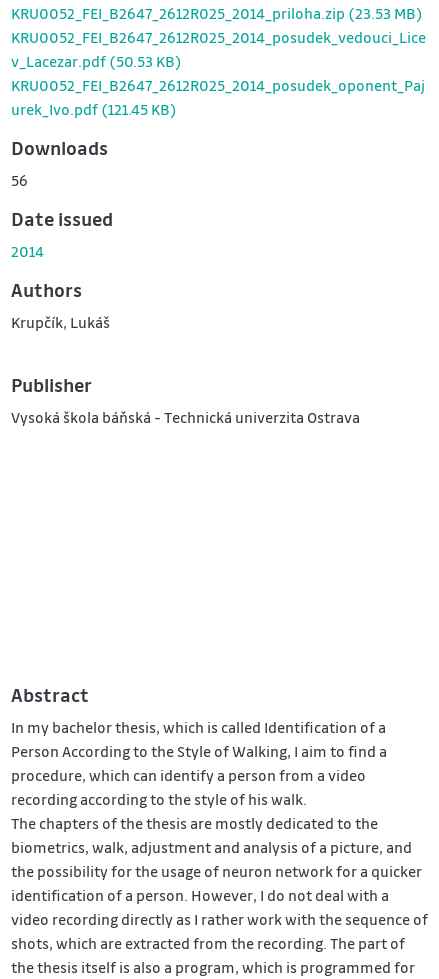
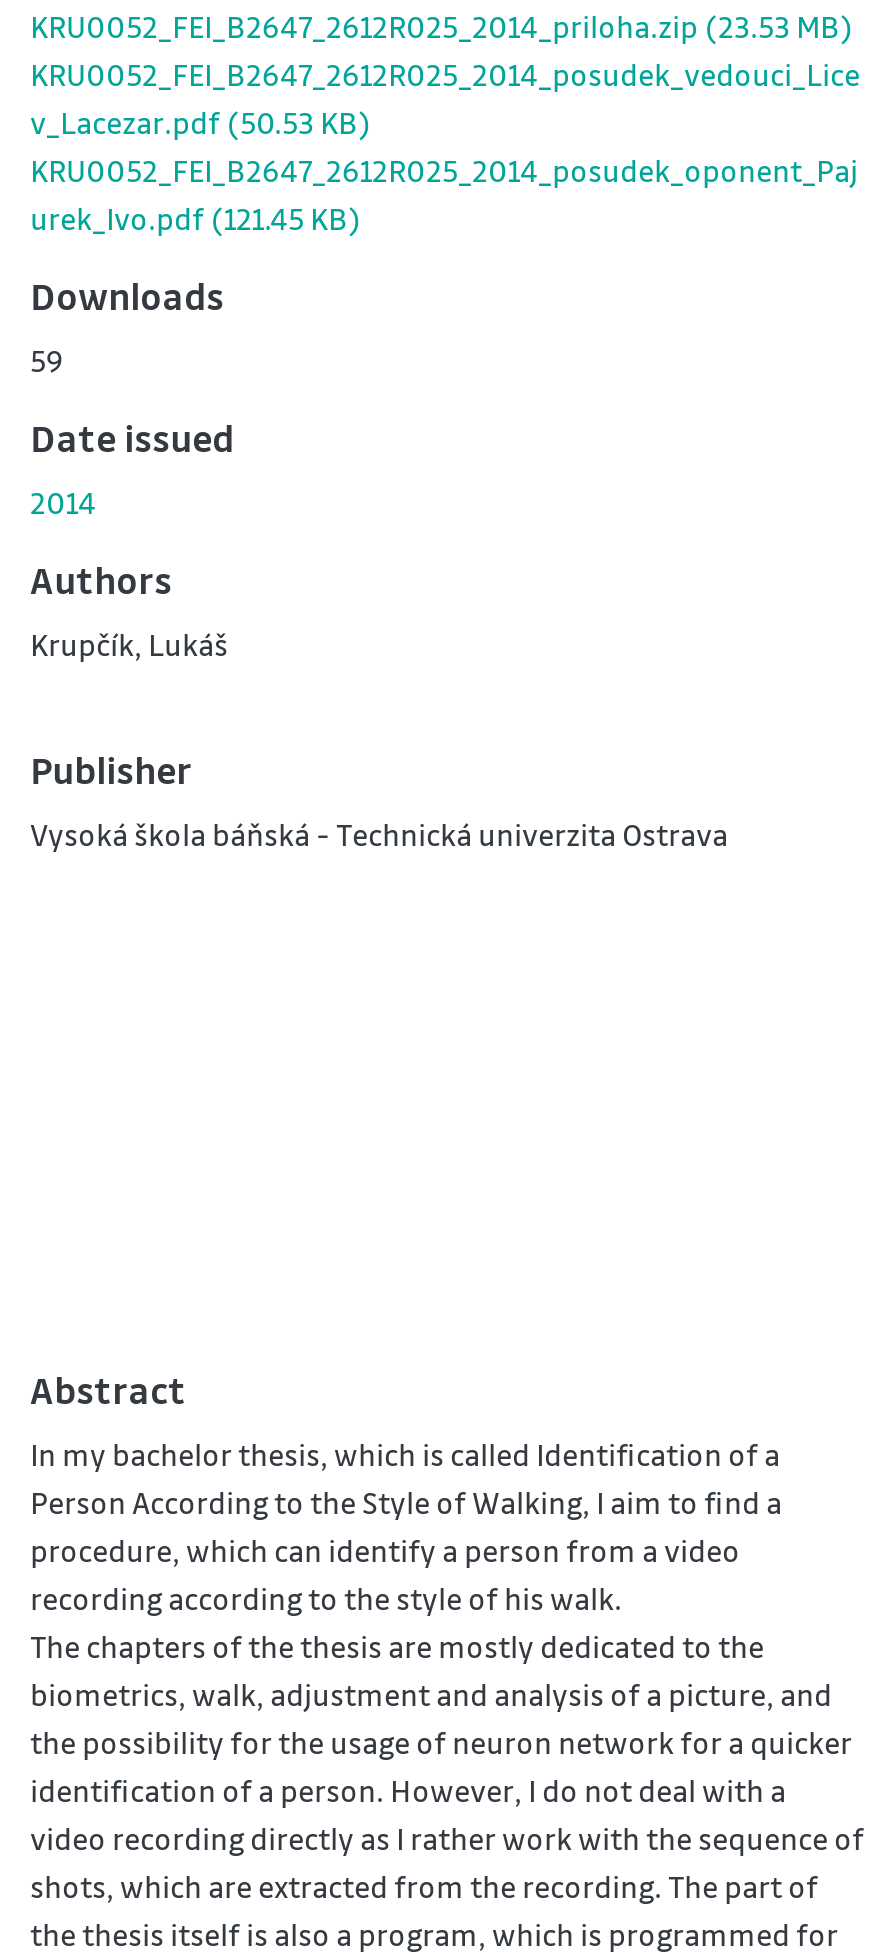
[11,170,28,190] 56 -> [30,340,64,380] 59

